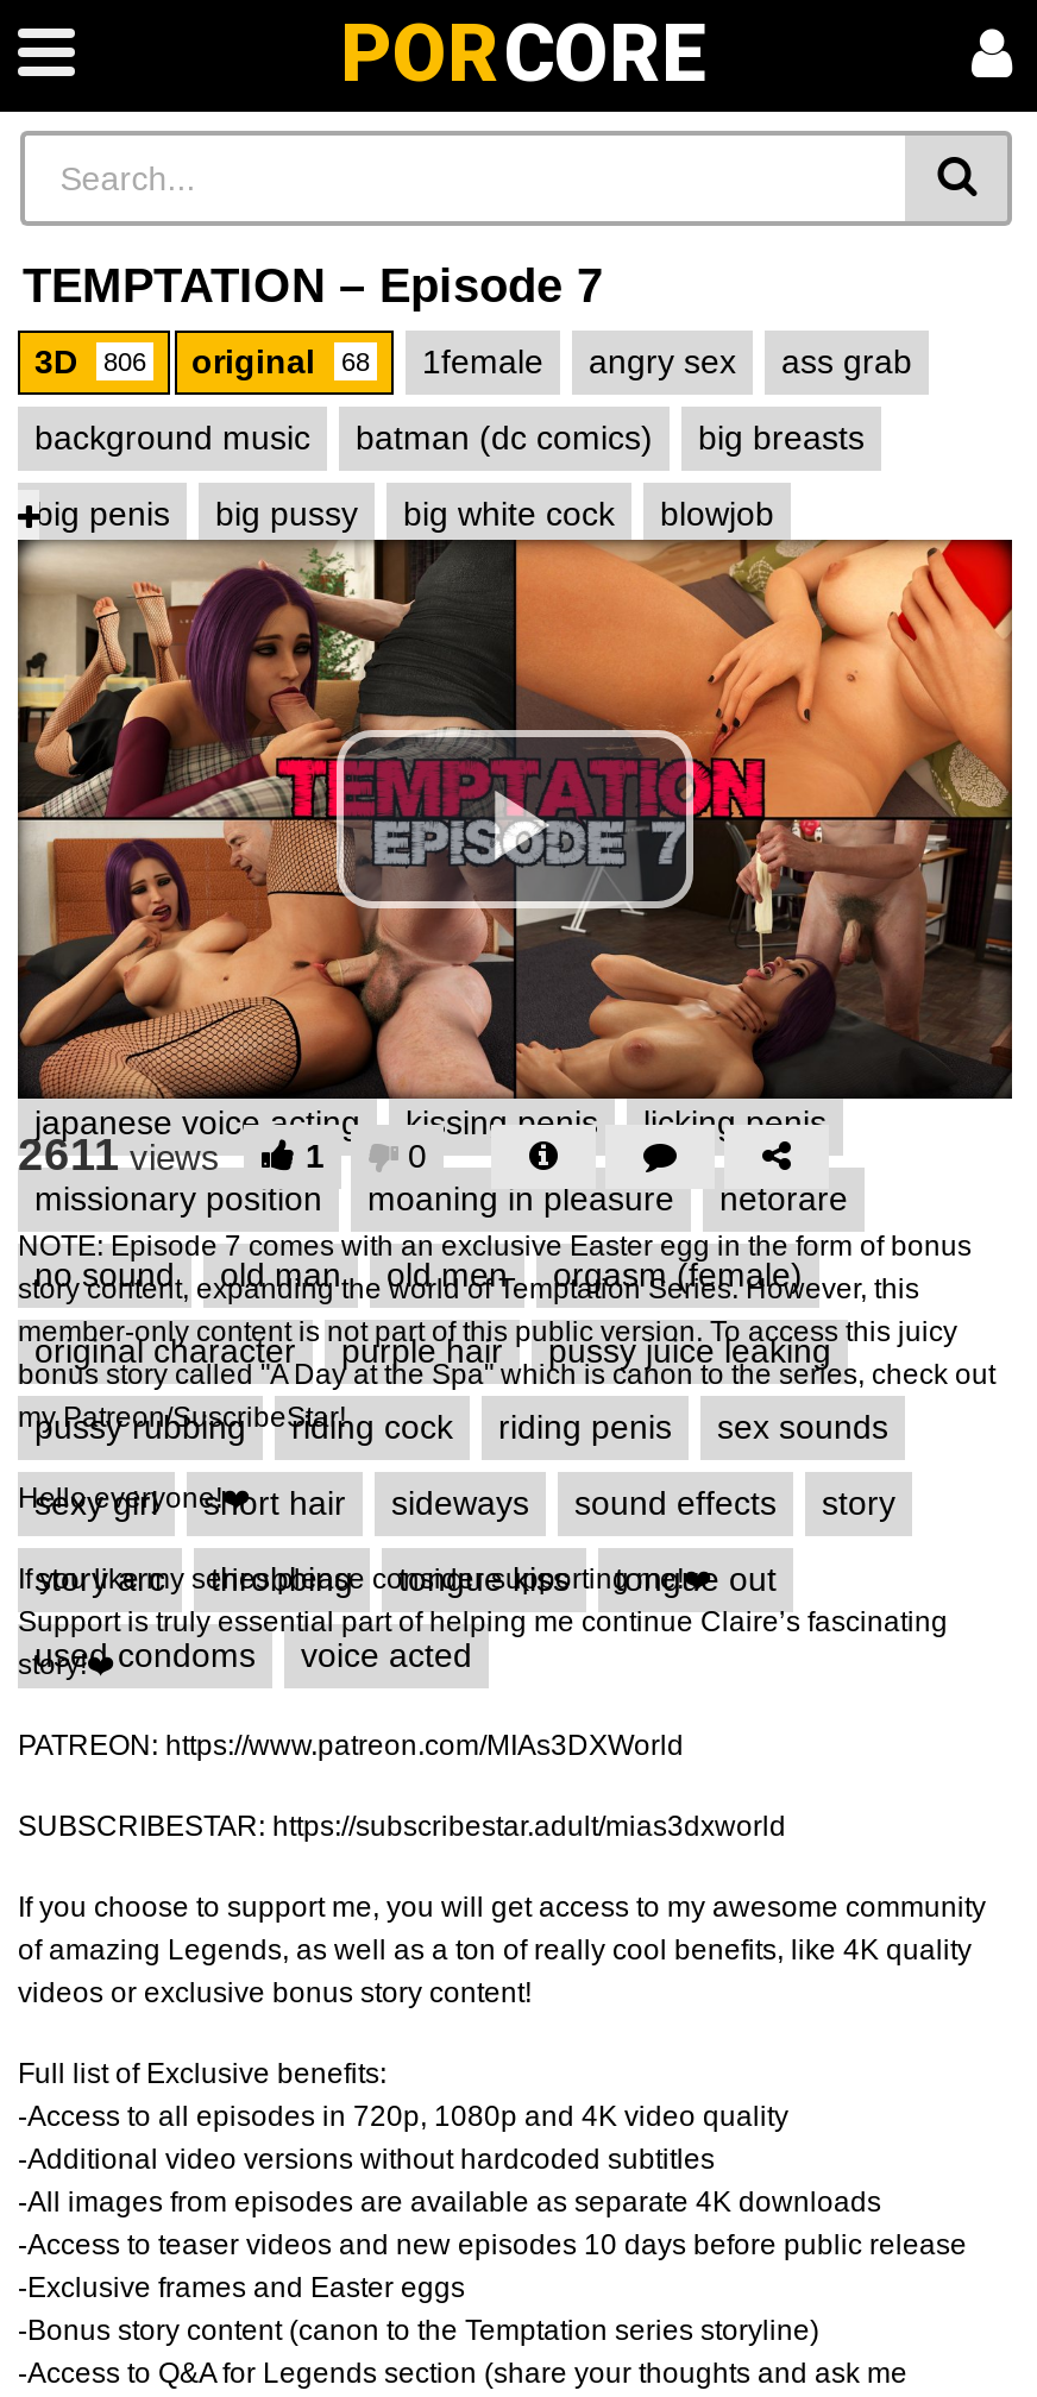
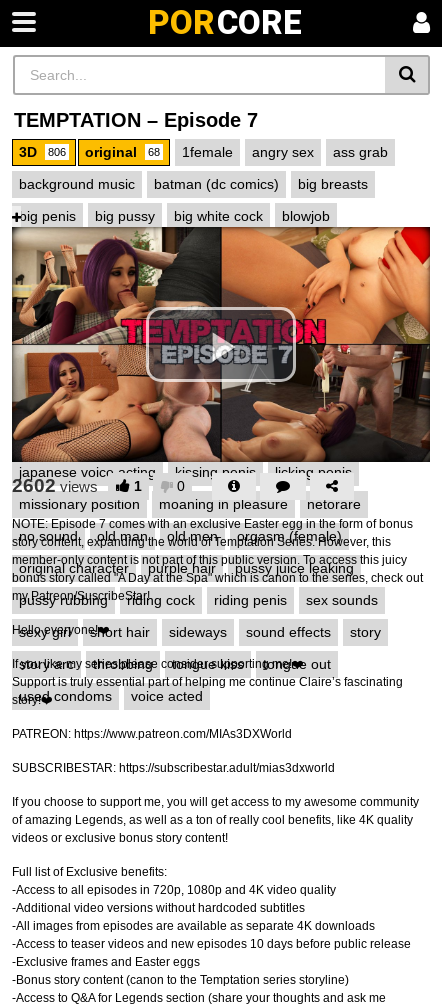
[18,1130,220,1180] 2611views -> [12,475,98,496] 2602views

